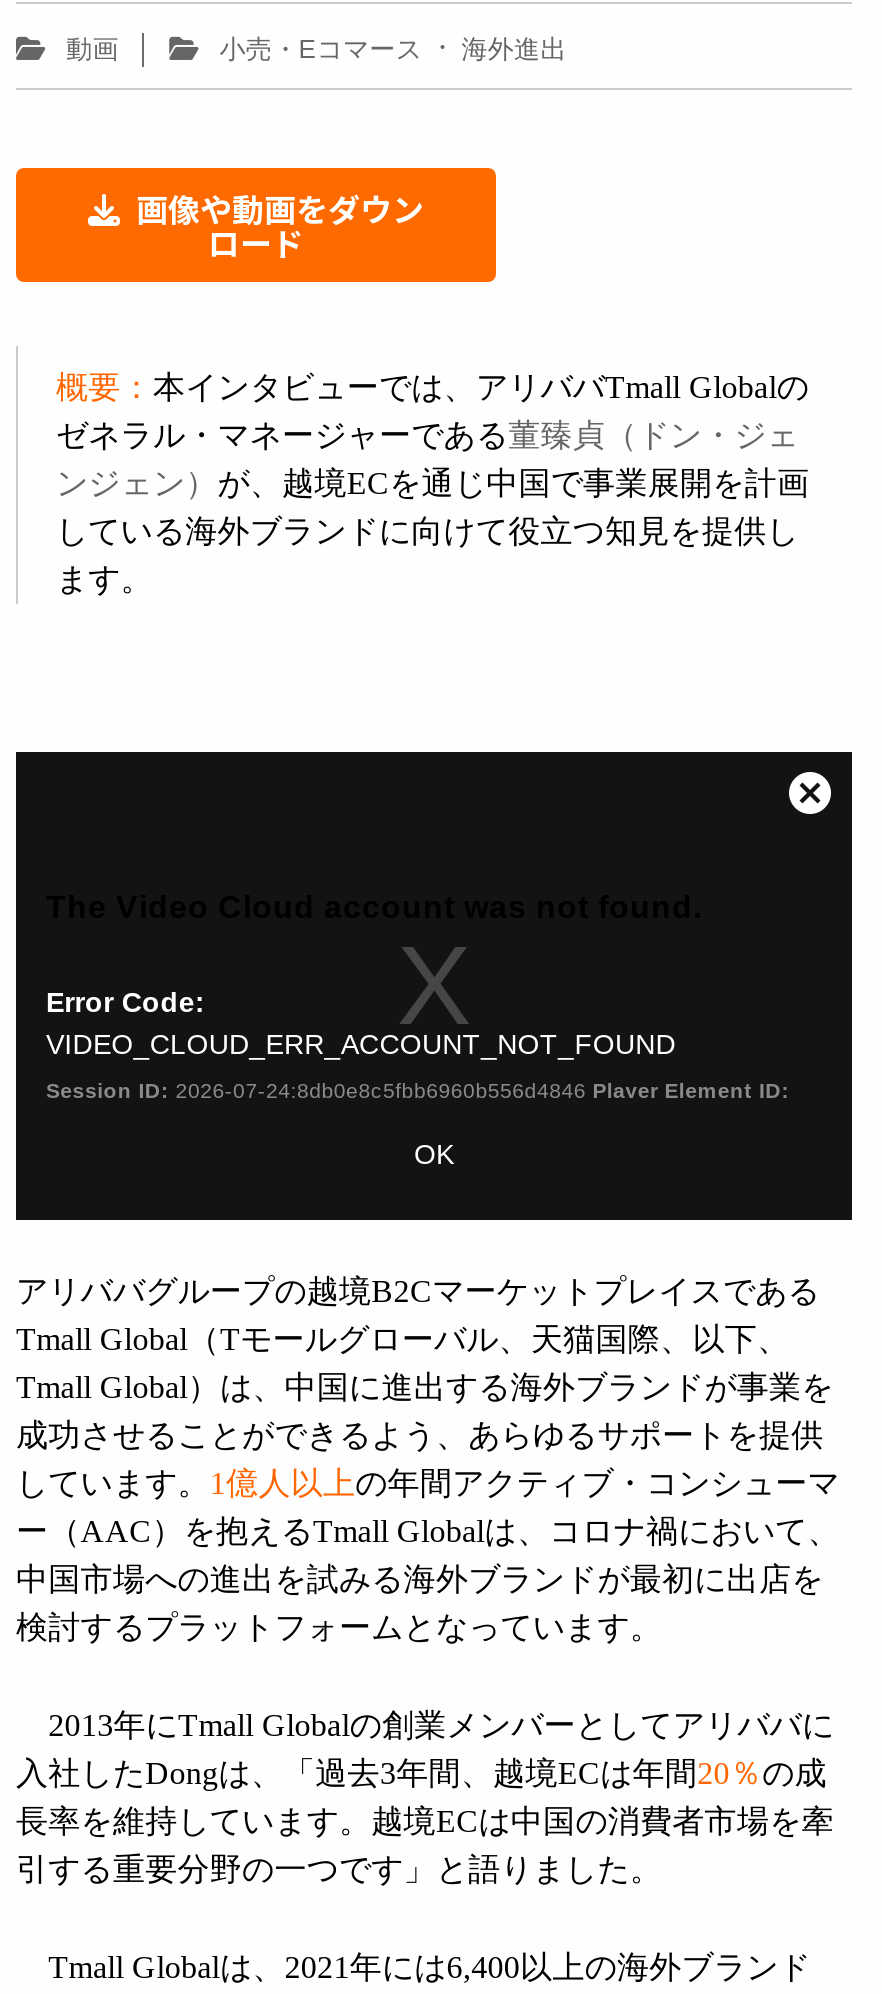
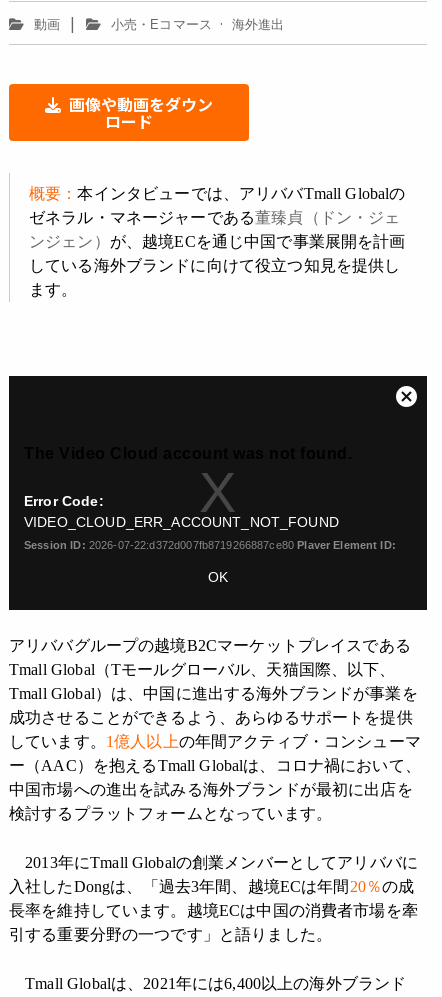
[46,1078,790,1102] Session ID: 2026-07-24:8db0e8c5fbb6960b556d4846 Player Element ID: -> [24,539,396,551] Session ID: 2026-07-22:d372d007fb8719266887ce80 Player Element ID:

